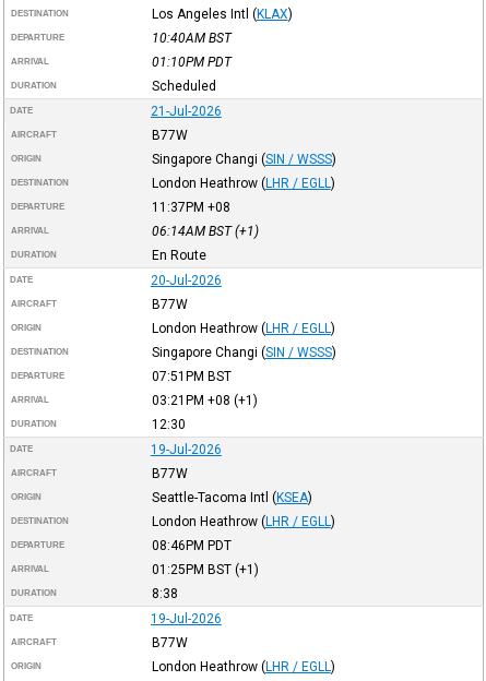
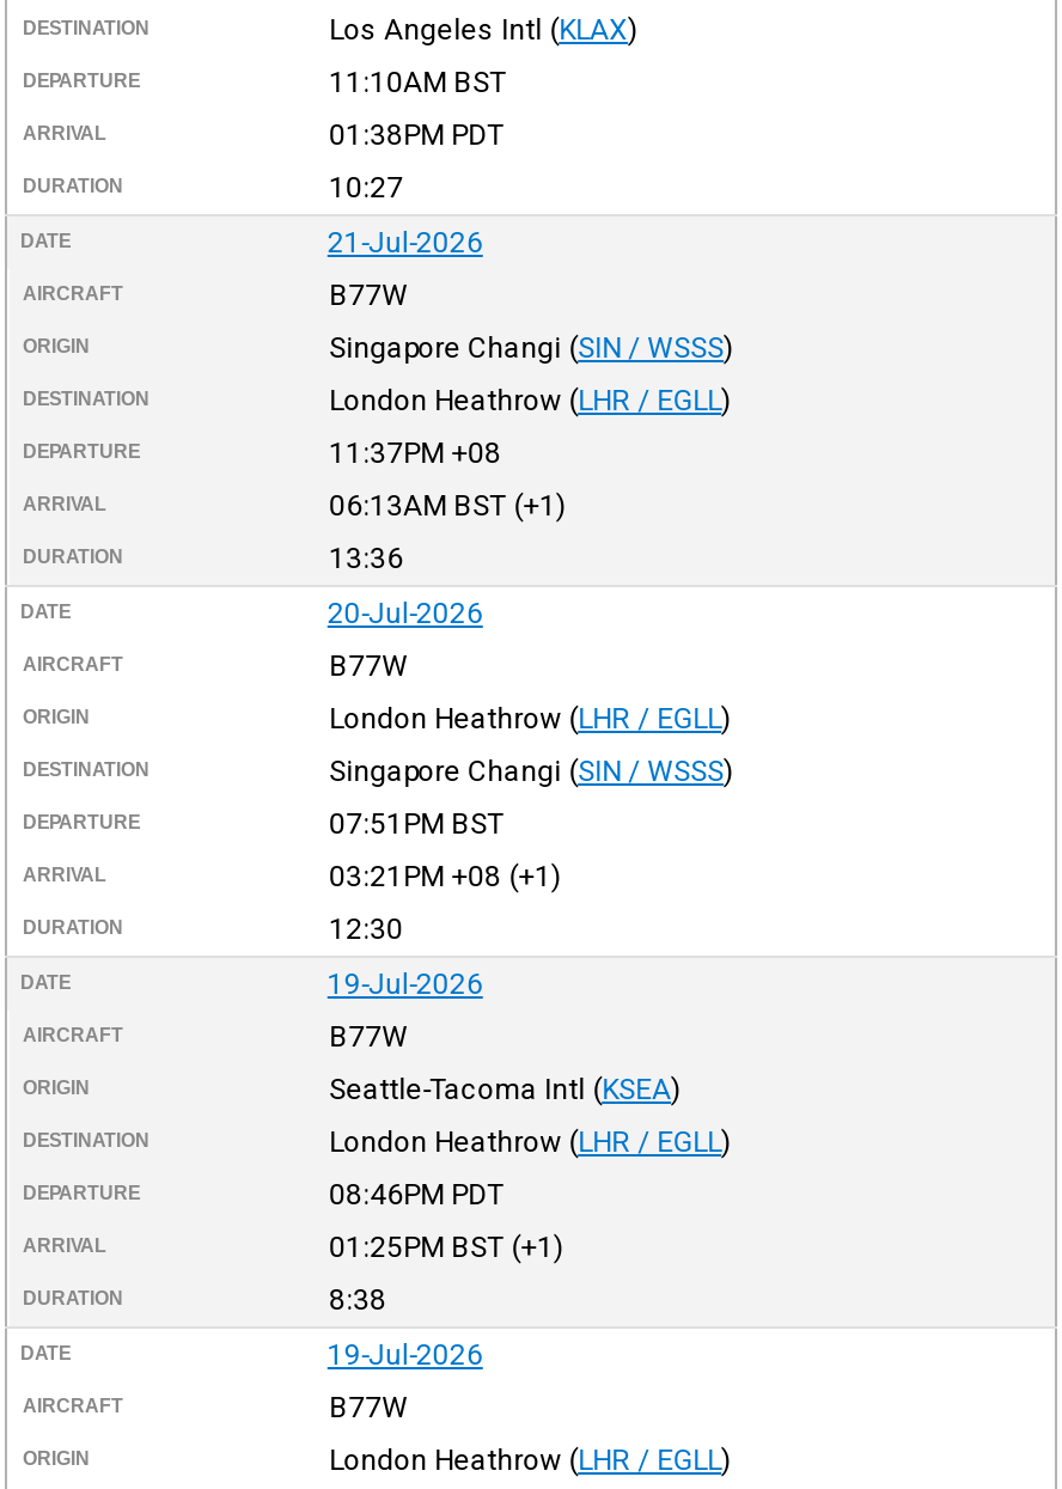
[151,30,231,46] 10:40AM BST -> [329,65,506,99] 11:10AM BST
[151,54,231,70] 01:10PM PDT -> [329,118,504,151] 01:38PM PDT
[151,78,216,94] Scheduled -> [329,171,403,204] 10:27
[151,224,258,239] 06:14AM BST (+1) -> [329,489,566,522] 06:13AM BST (+1)
[151,248,206,263] En Route -> [329,541,403,575] 13:36

